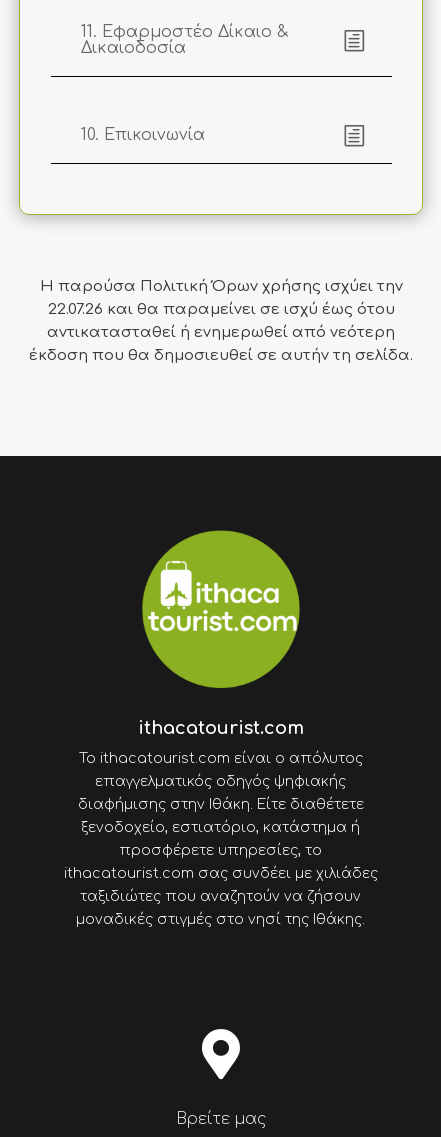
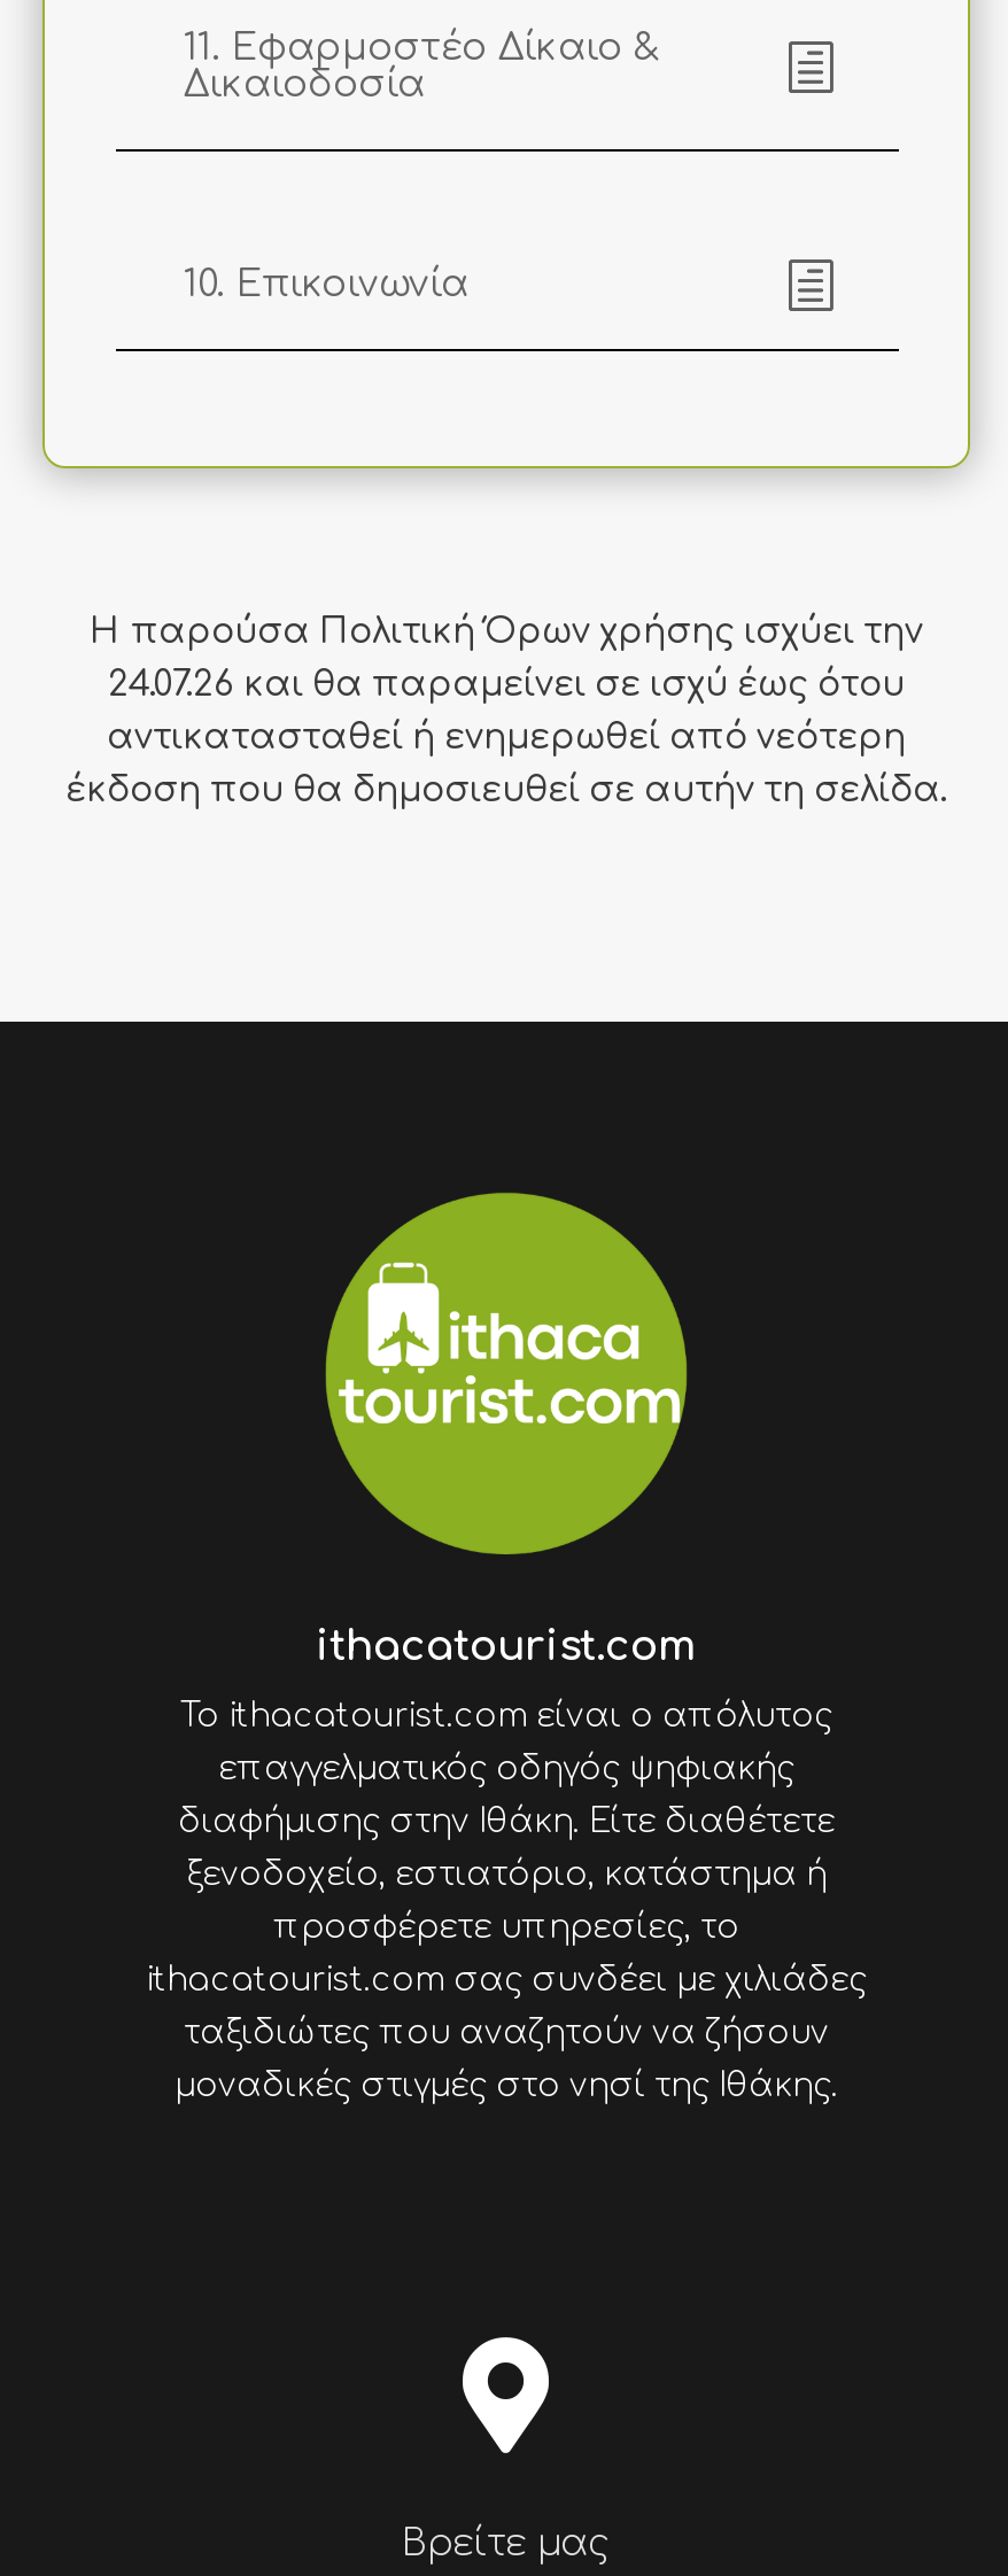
[47,301,394,318] 22.07.26 και θα παραμείνει σε ισχύ έως ότου -> [108,666,905,705] 24.07.26 και θα παραμείνει σε ισχύ έως ότου

